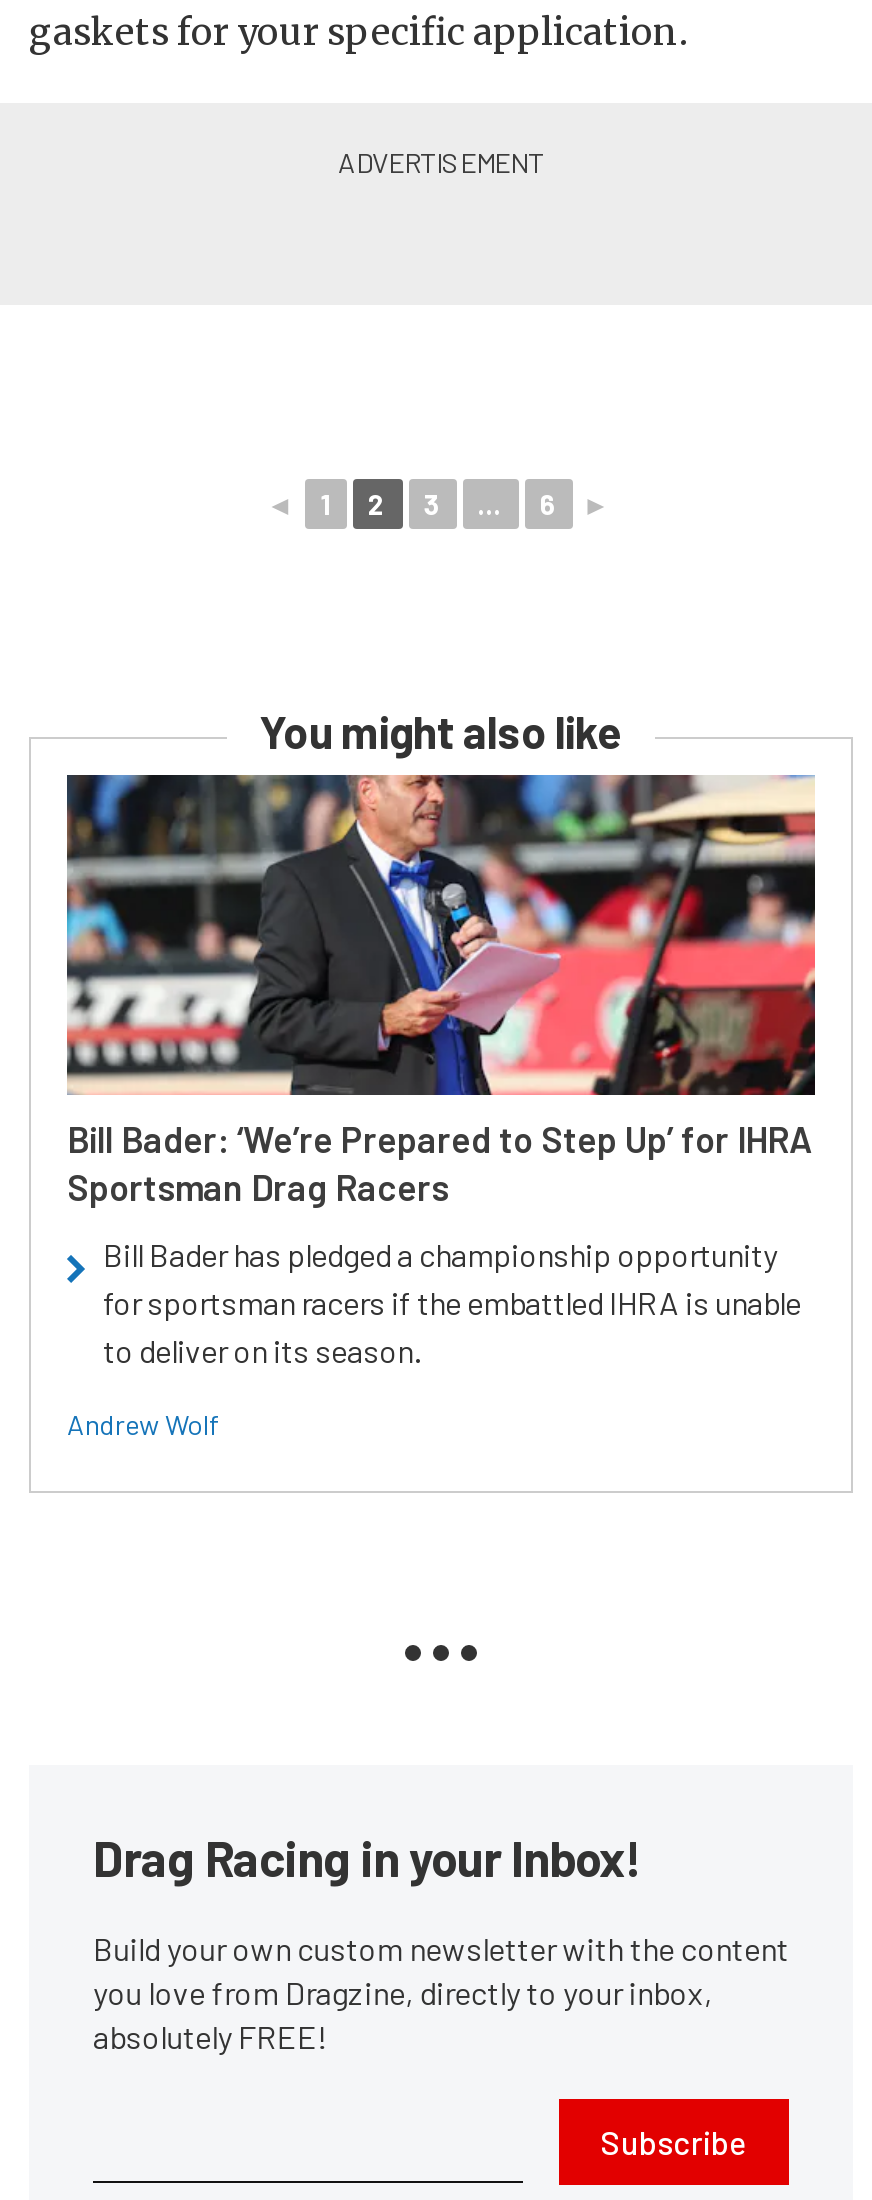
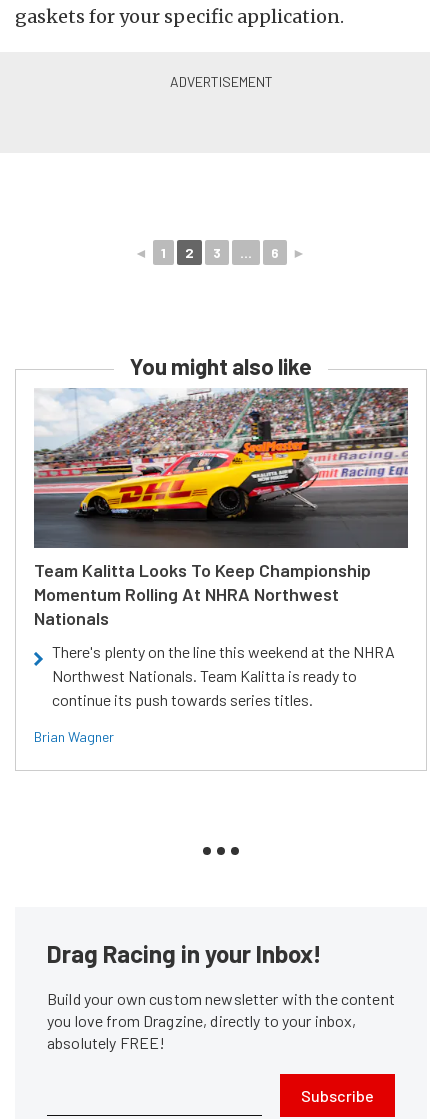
[65,773,815,1209] [image] | Bill Bader: ‘We’re Prepared to Step Up’ for IHRA | Sportsman Drag Racers -> [33,387,409,629] [image] | Team Kalitta Looks To Keep Championship | Momentum Rolling At NHRA Northwest | Nationals
[103,1235,801,1369] Bill Bader has pledged a championship opportunity | for sportsman racers if the embattled IHRA is unable | to deliver on its season. -> [52,642,395,709] There's plenty on the line this weekend at the NHRA | Northwest Nationals. Team Kalitta is ready to | continue its push towards series titles.
[67,1407,219,1441] Andrew Wolf -> [34,728,114,745] Brian Wagner

